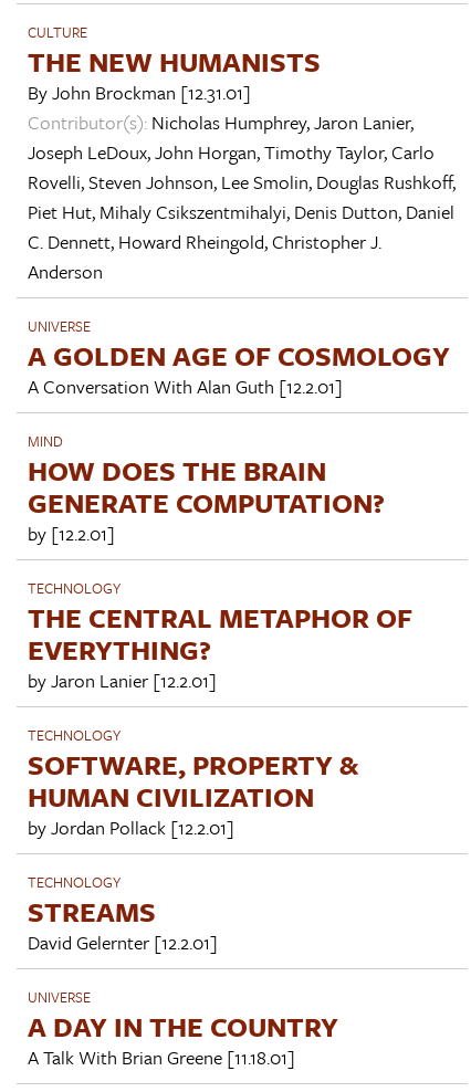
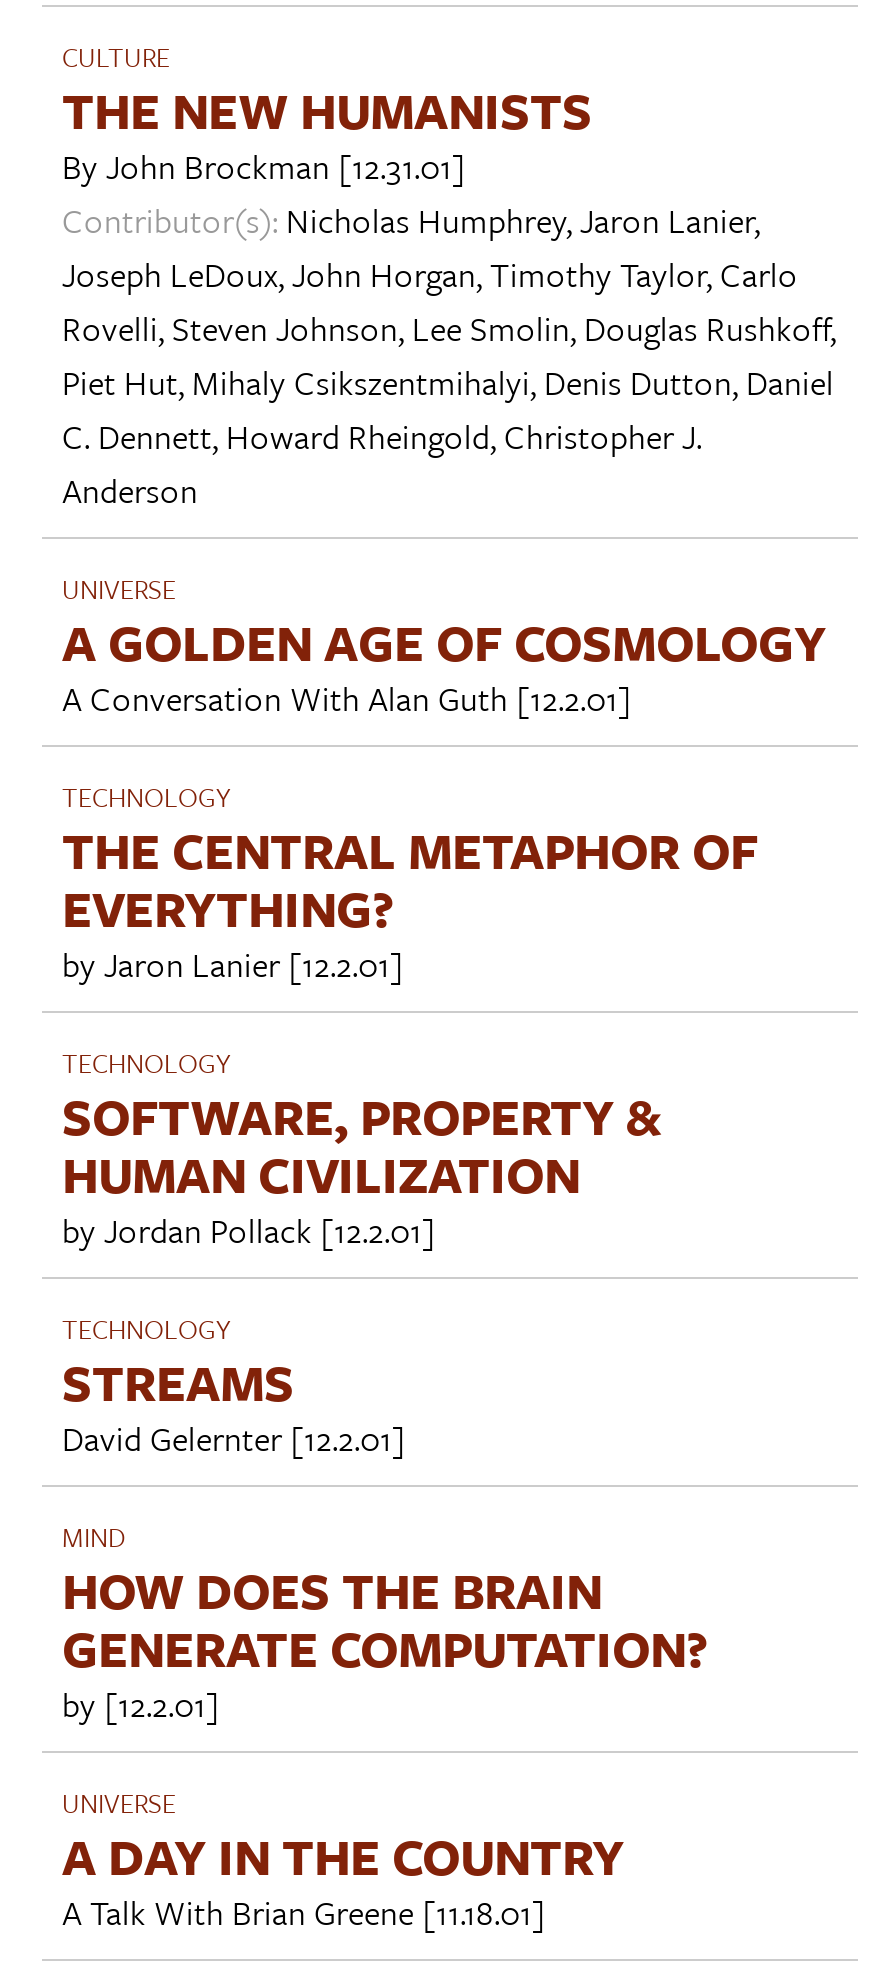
moved [28,430,385,547] -> [62,1516,708,1728]: MIND | HOW DOES THE BRAIN | GENERATE COMPUTATION? | by [12.2.01]
moved [28,577,412,956] -> [62,776,758,1462]: TECHNOLOGY | THE CENTRAL METAPHOR OF | EVERYTHING? | ... | STREAMS | David Gelernter [12.2.01]

